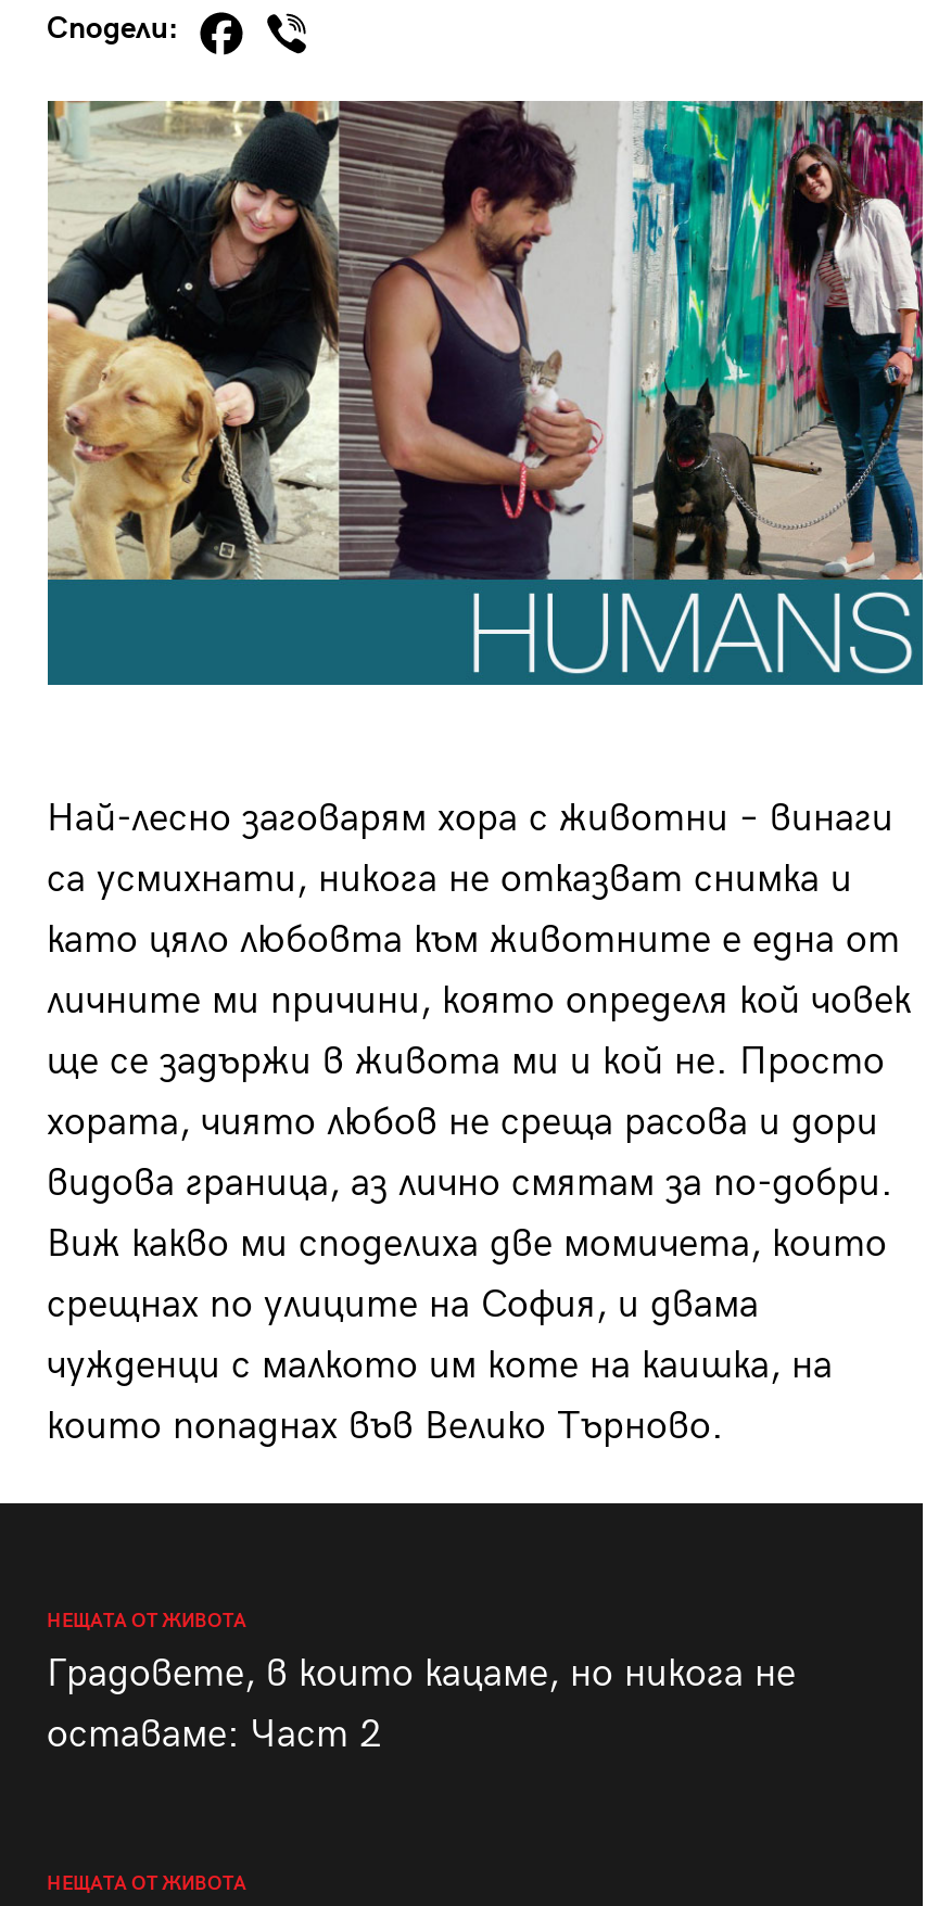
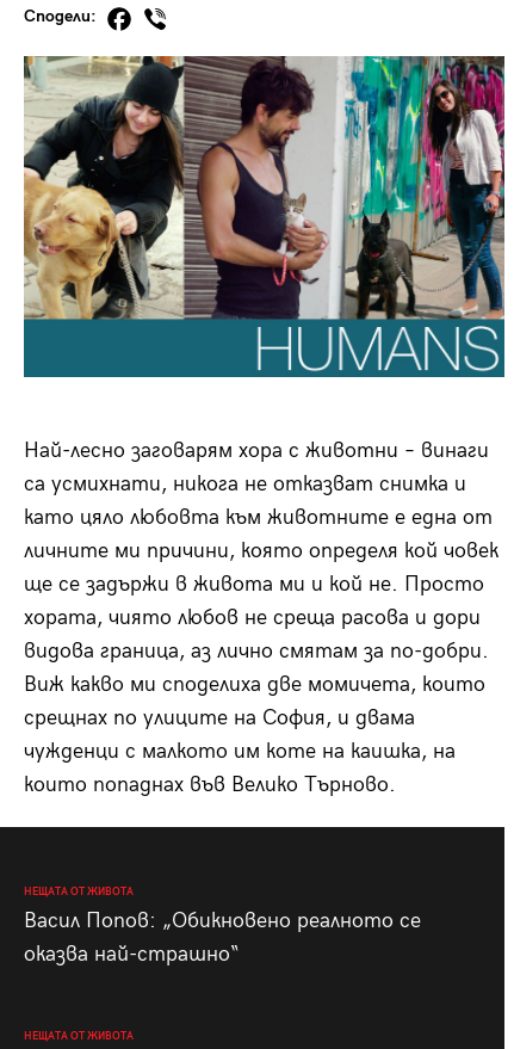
[47,1652,796,1758] Градовете, в които кацаме, но никога не | оставаме: Част 2 -> [23,909,420,967] Васил Попов: „Обикновено реалното се | оказва най-страшно“

